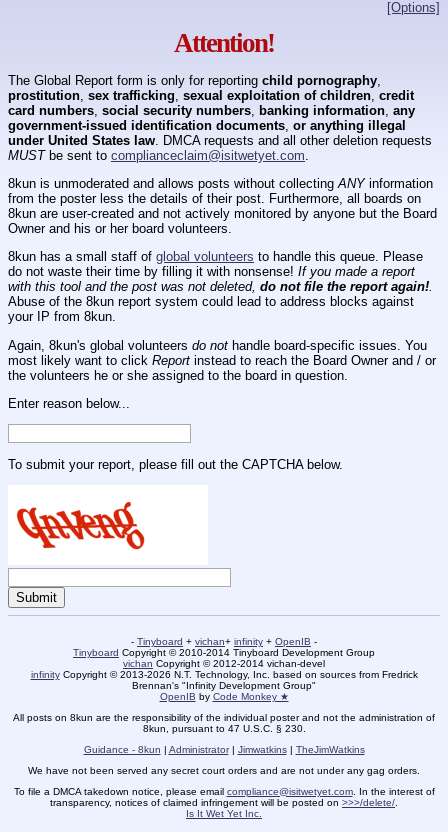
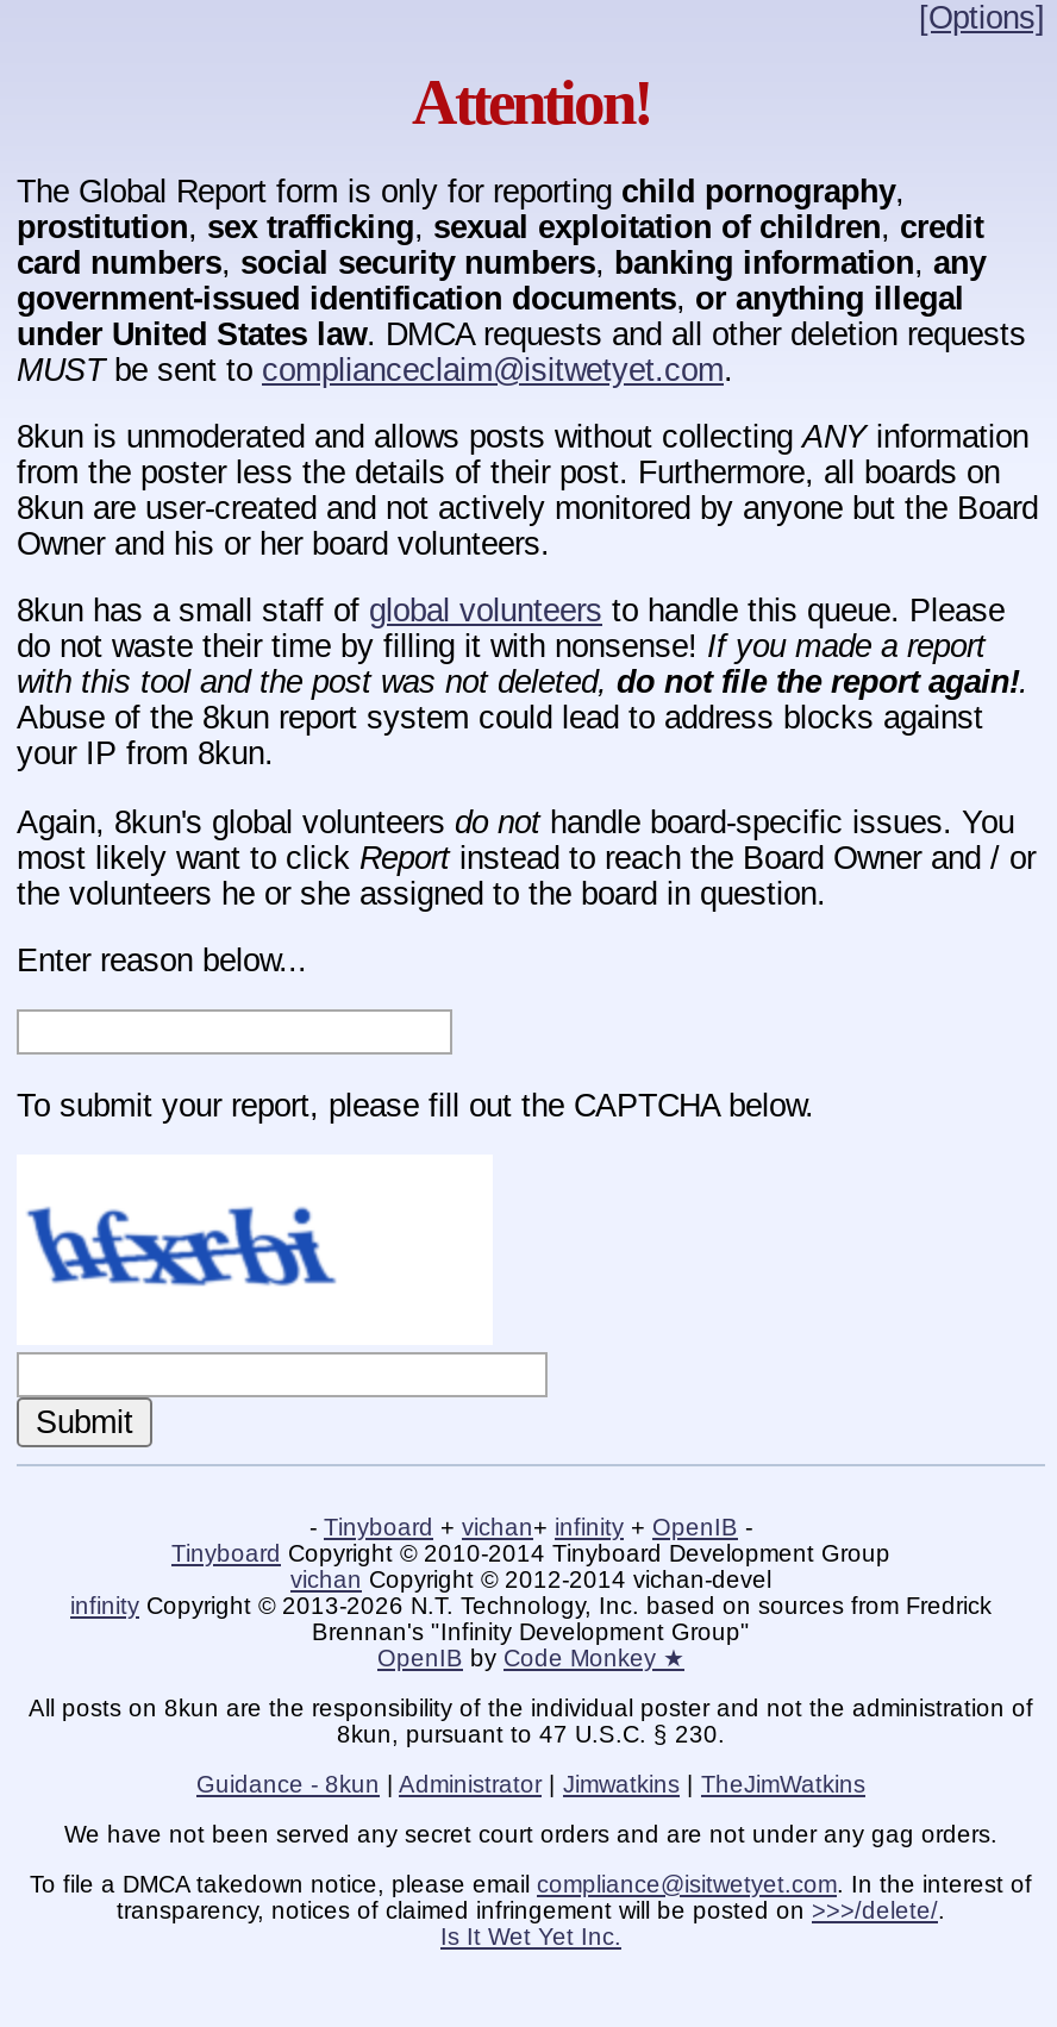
[13,501,146,551] [image] -> [26,1195,343,1307] [image]

